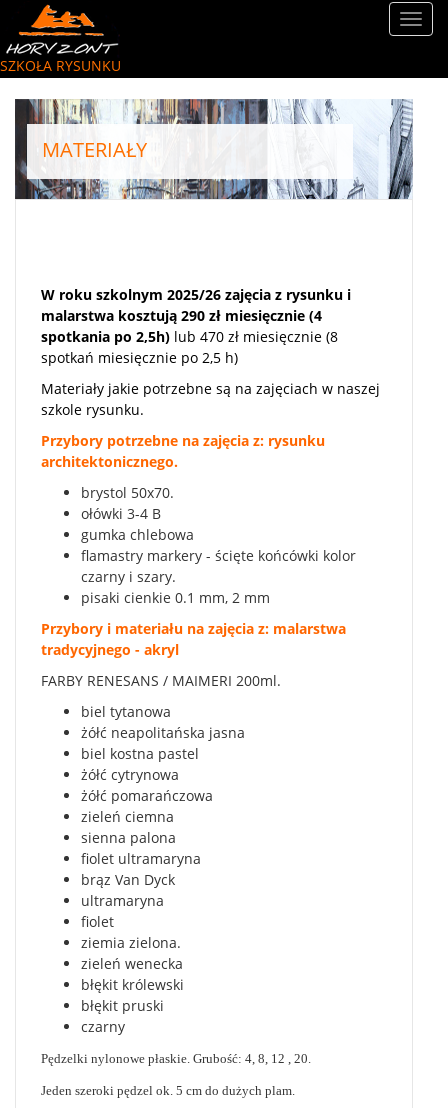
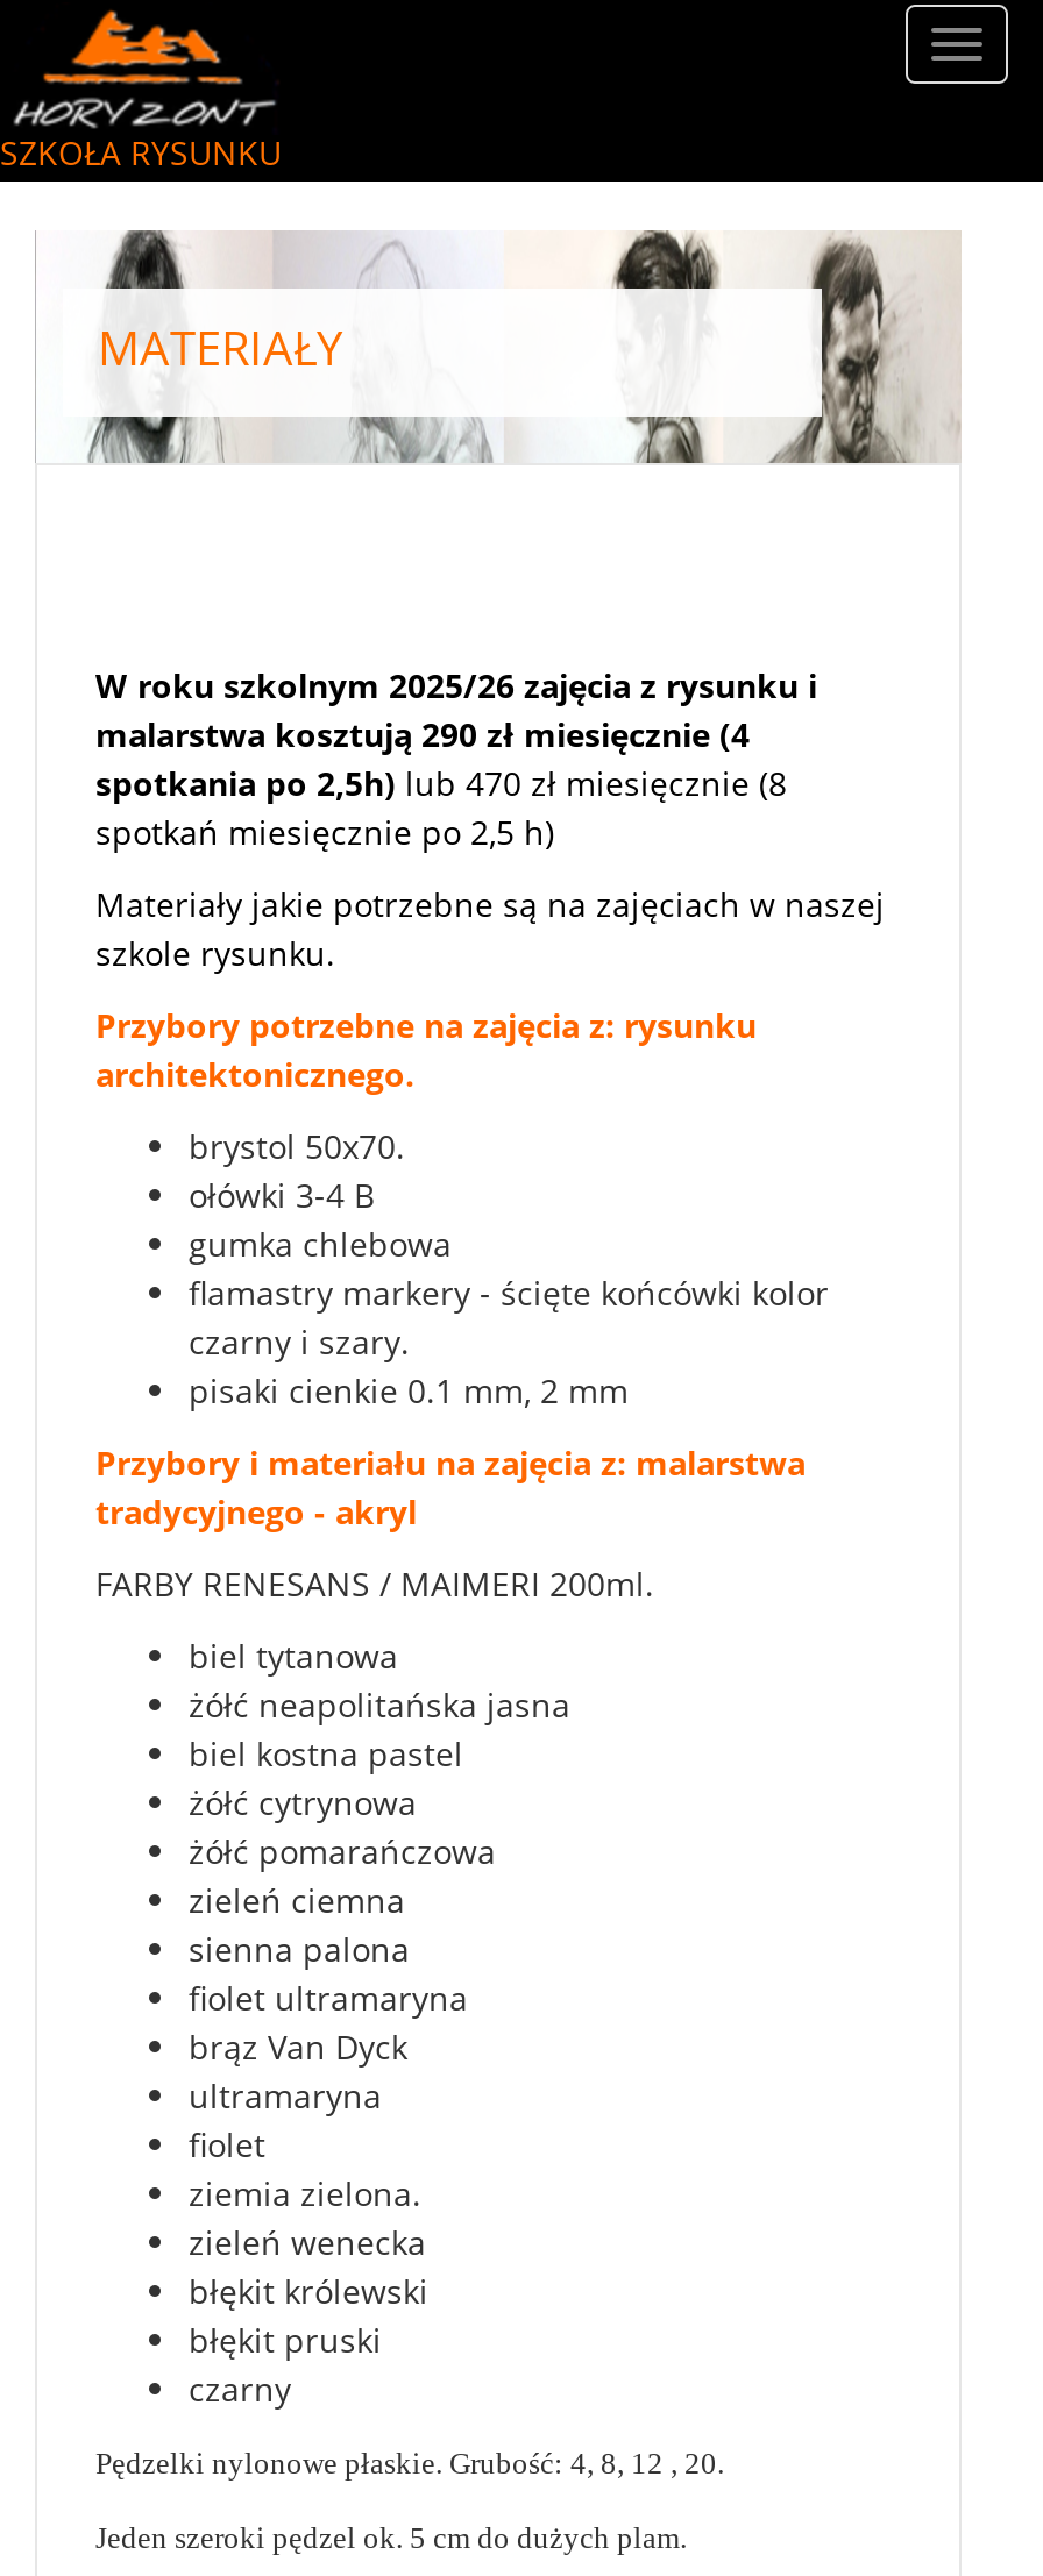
[14,98,413,200] [image] -> [35,228,959,465] [image]

